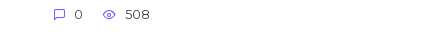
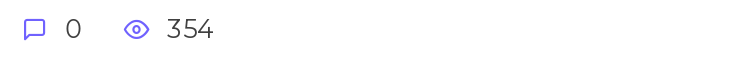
[125,7,150,22] 508 -> [167,14,213,44] 354

